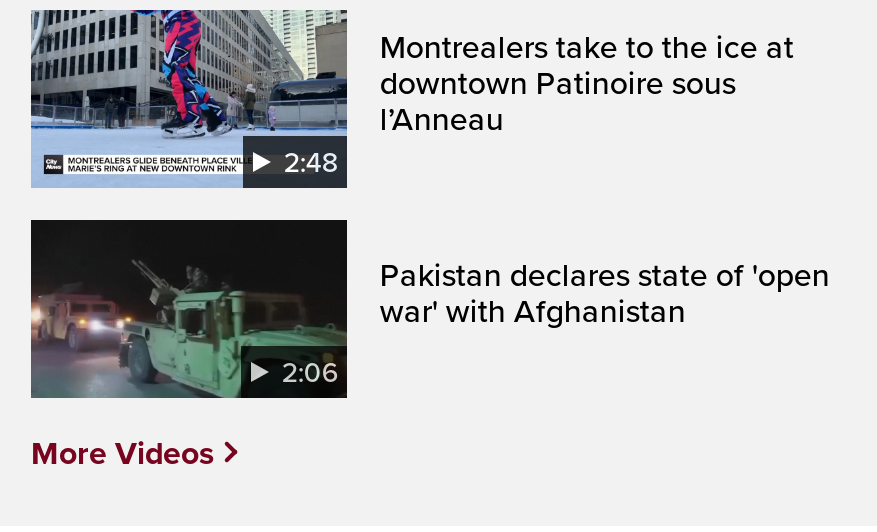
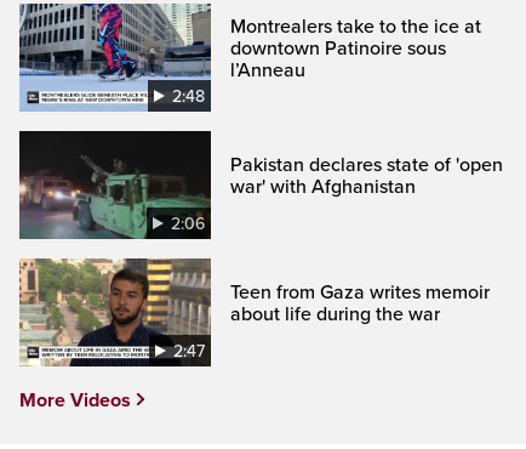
none -> [18,257,212,368] [image] | 2:47
none -> [231,280,490,326] Teen from Gaza writes memoir | about life during the war

